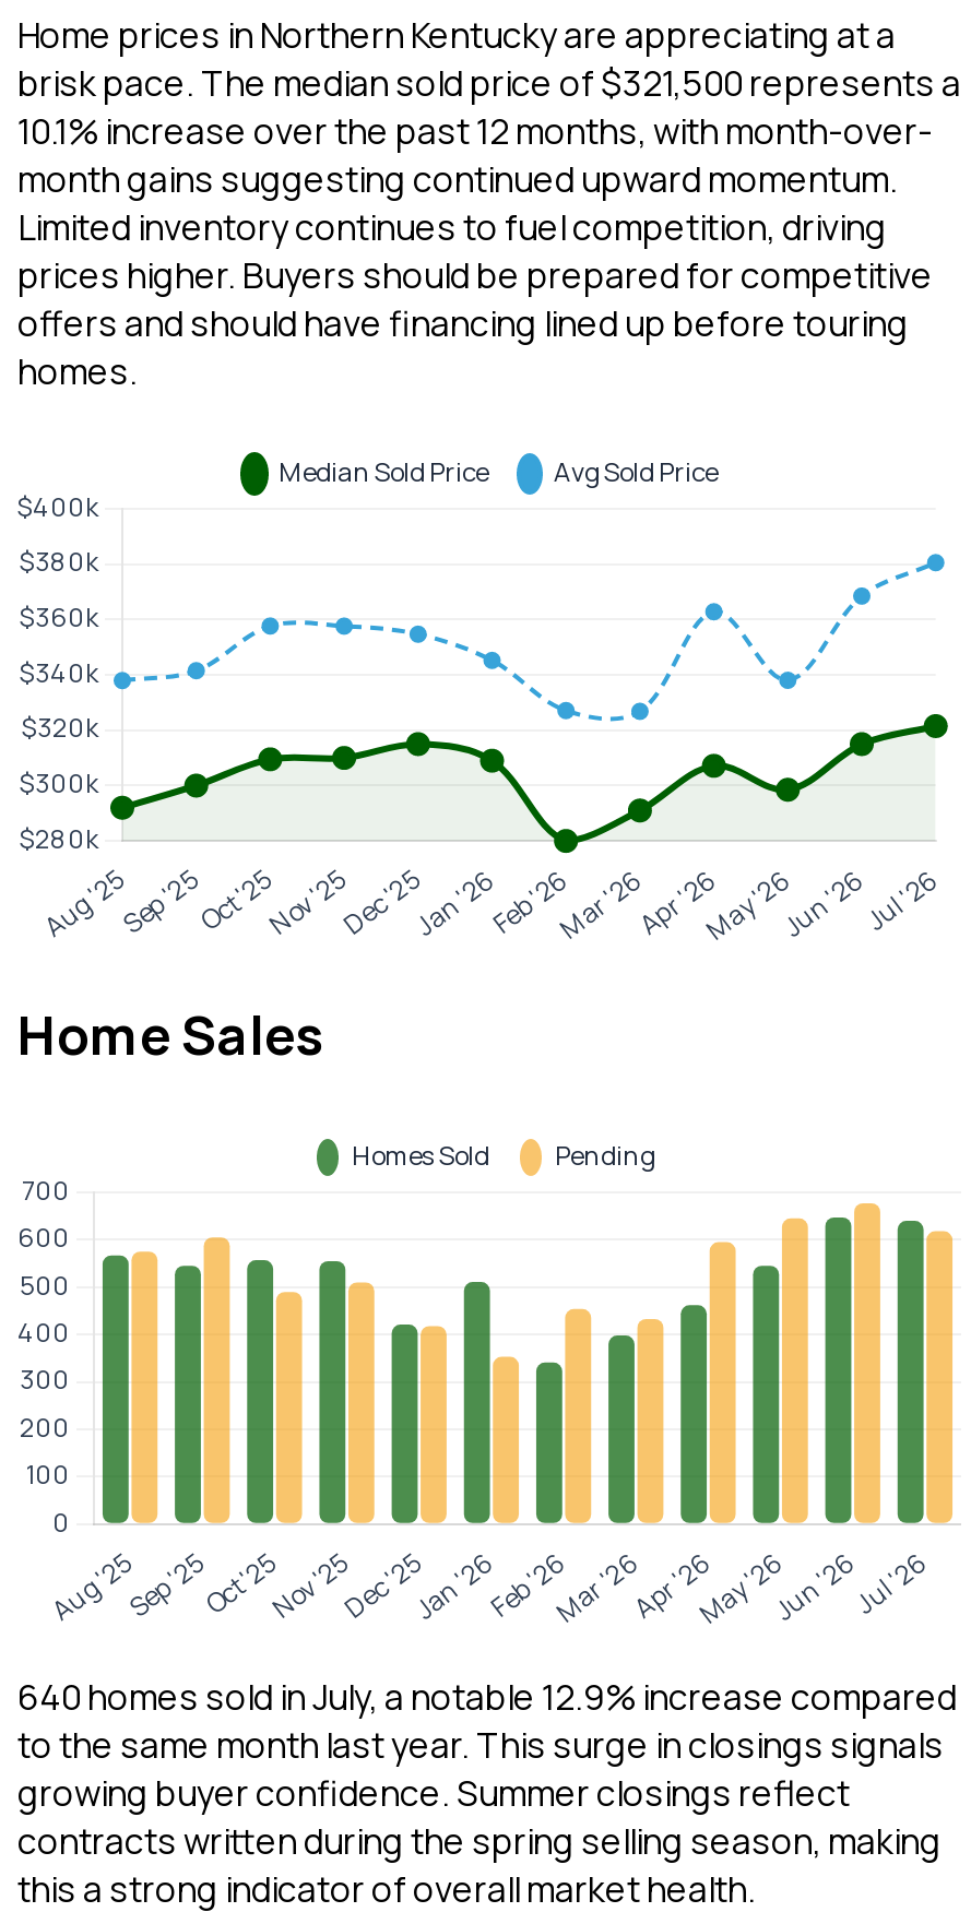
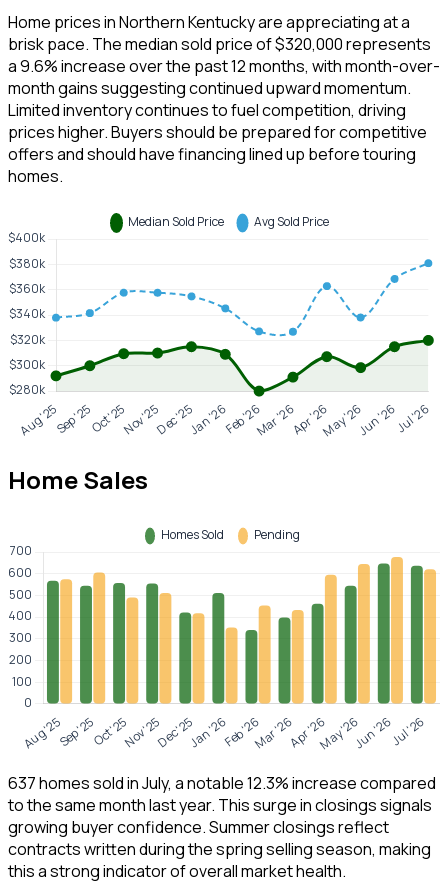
[17,60,961,156] brisk pace. The median sold price of $321,500 represents a | 10.1% increase over the past 12 months, with month-over- -> [8,33,440,77] brisk pace. The median sold price of $320,000 represents | a 9.6% increase over the past 12 months, with month-over-
[17,1673,957,1721] 640 homes sold in July, a notable 12.9% increase compared -> [8,772,436,794] 637 homes sold in July, a notable 12.3% increase compared

